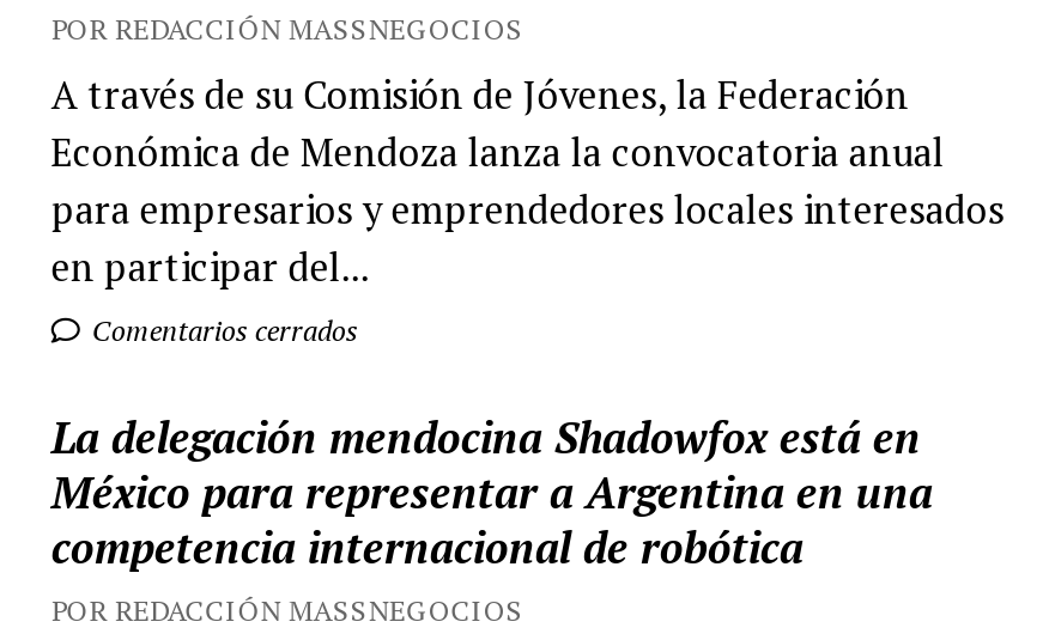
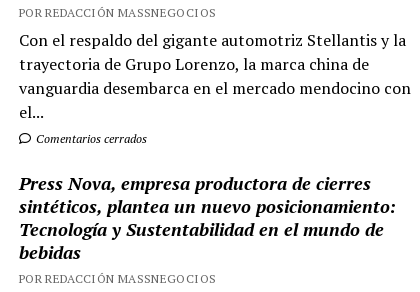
[51,68,1004,293] A través de su Comisión de Jóvenes, la Federación | Económica de Mendoza lanza la convocatoria anual | para empresarios y emprendedores locales interesados | en participar del... -> [19,29,411,123] Con el respaldo del gigante automotriz Stellantis y la | trayectoria de Grupo Lorenzo, la marca china de | vanguardia desembarca en el mercado mendocino con | el...
[51,408,933,575] La delegación mendocina Shadowfox está en | México para representar a Argentina en una | competencia internacional de robótica -> [19,171,396,264] Press Nova, empresa productora de cierres | sintéticos, plantea un nuevo posicionamiento: | Tecnología y Sustentabilidad en el mundo de | bebidas

